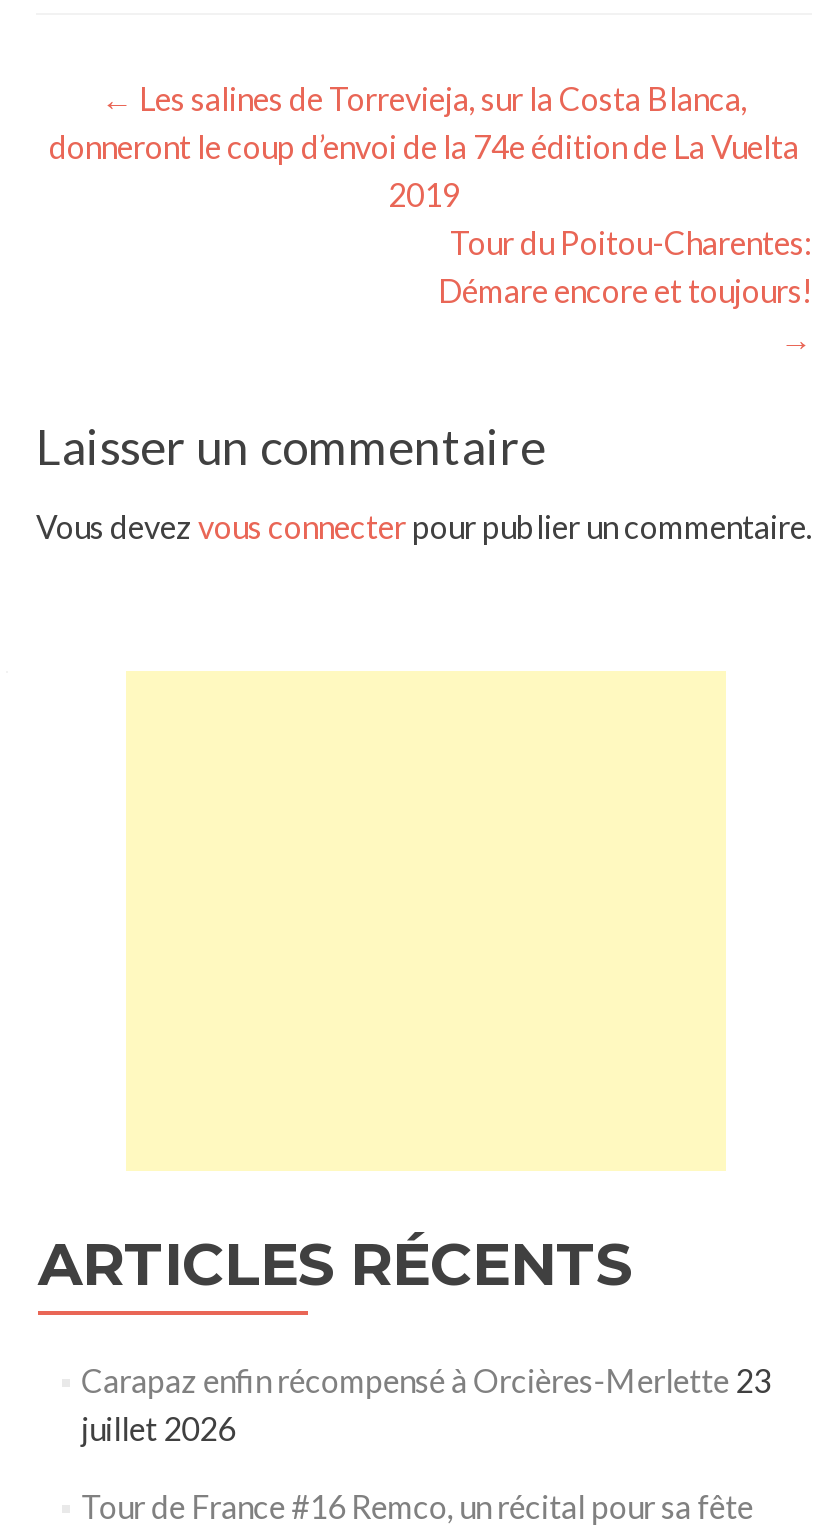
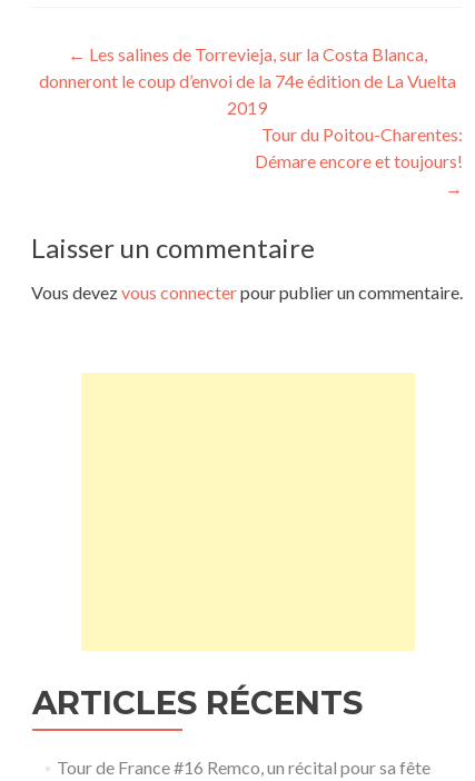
[81,1361,771,1447] Carapaz enfin récompensé à Orcières-Merlette 23 | juillet 2026 -> none

